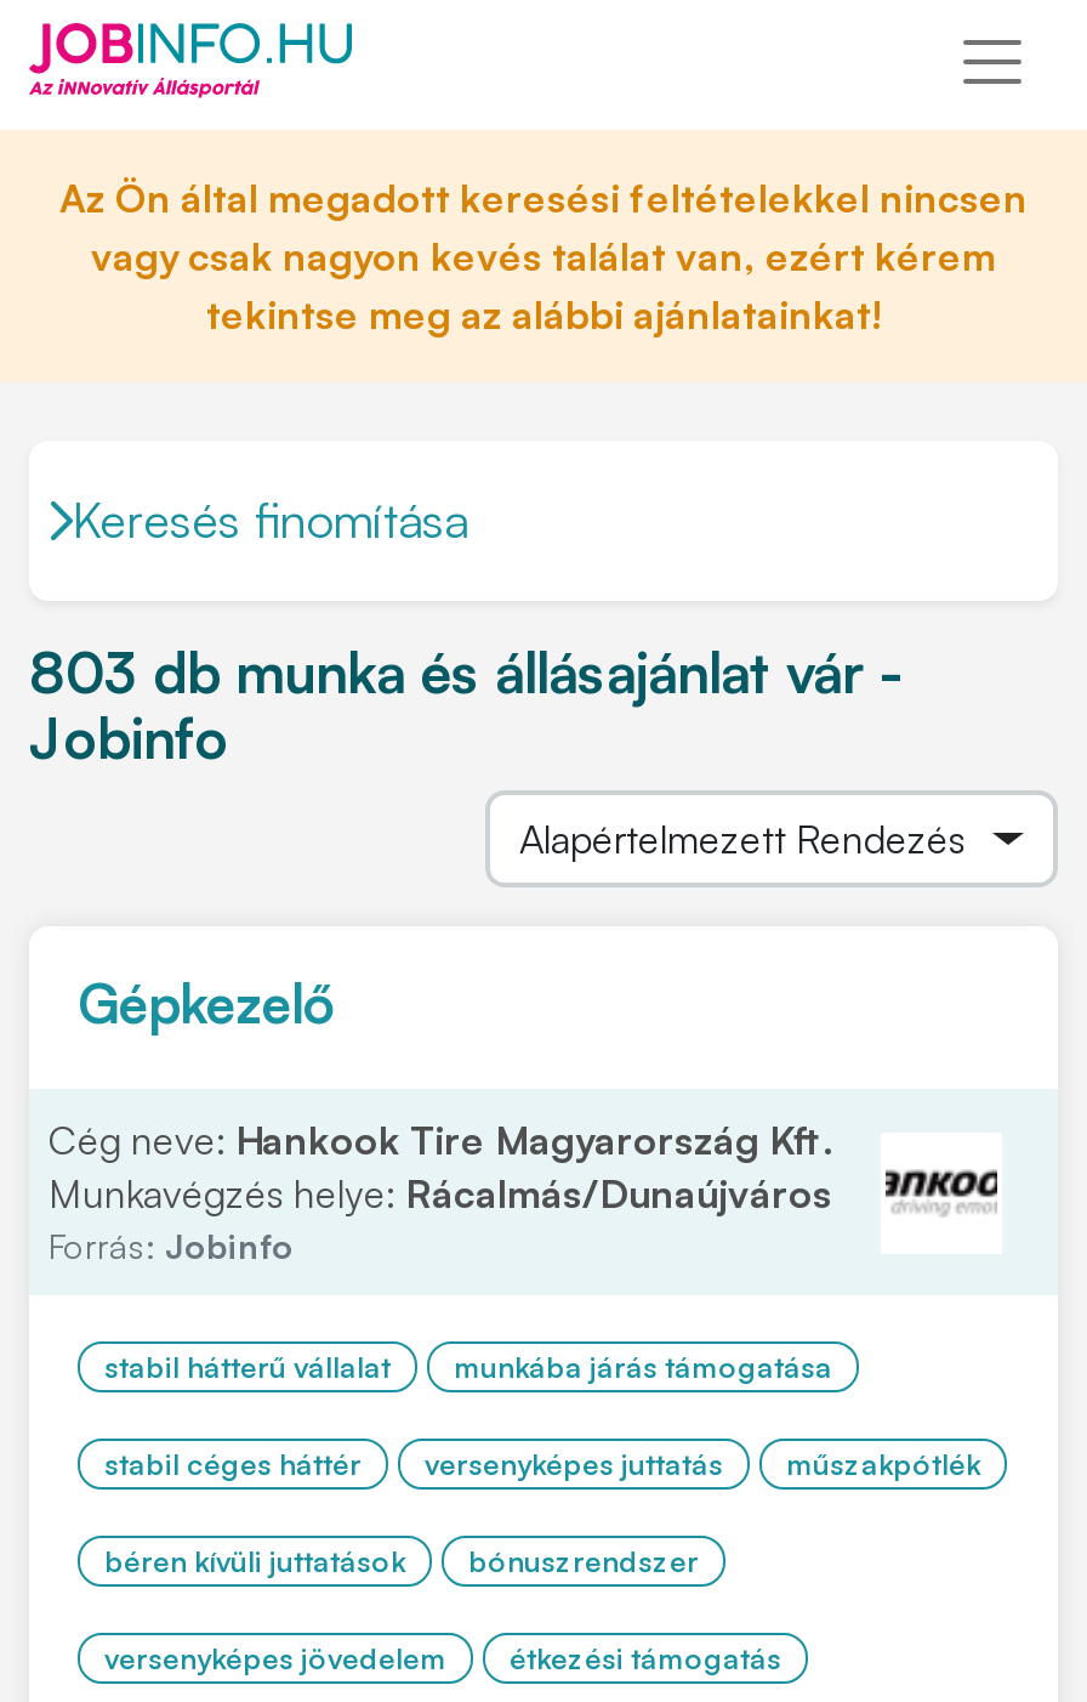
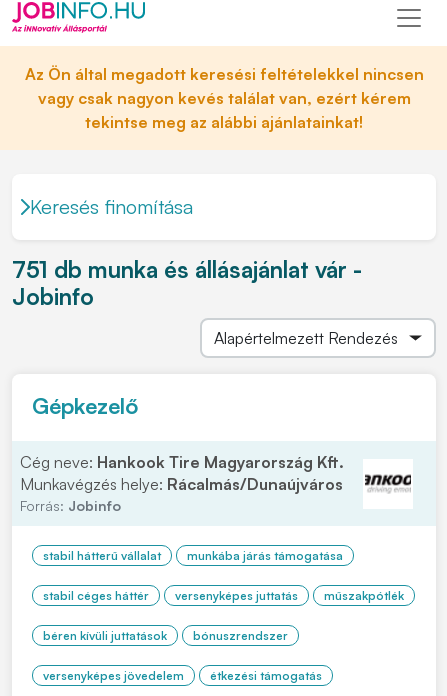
[29,637,900,708] 803 db munka és állásajánlat vár - -> [12,255,362,284] 751 db munka és állásajánlat vár -

